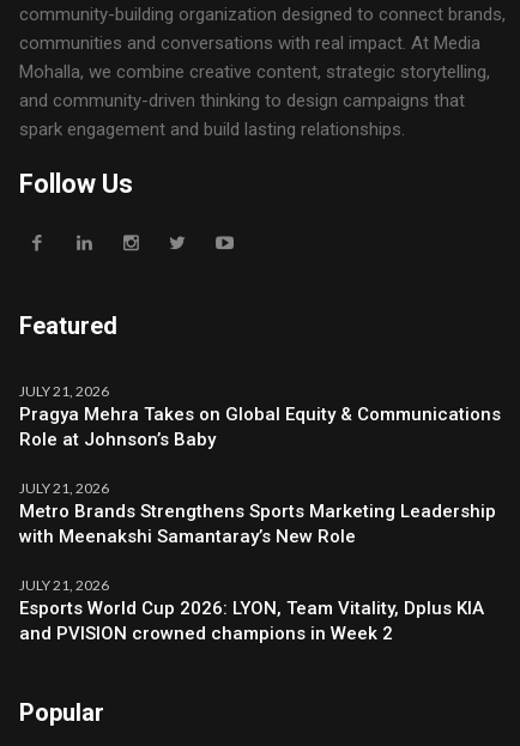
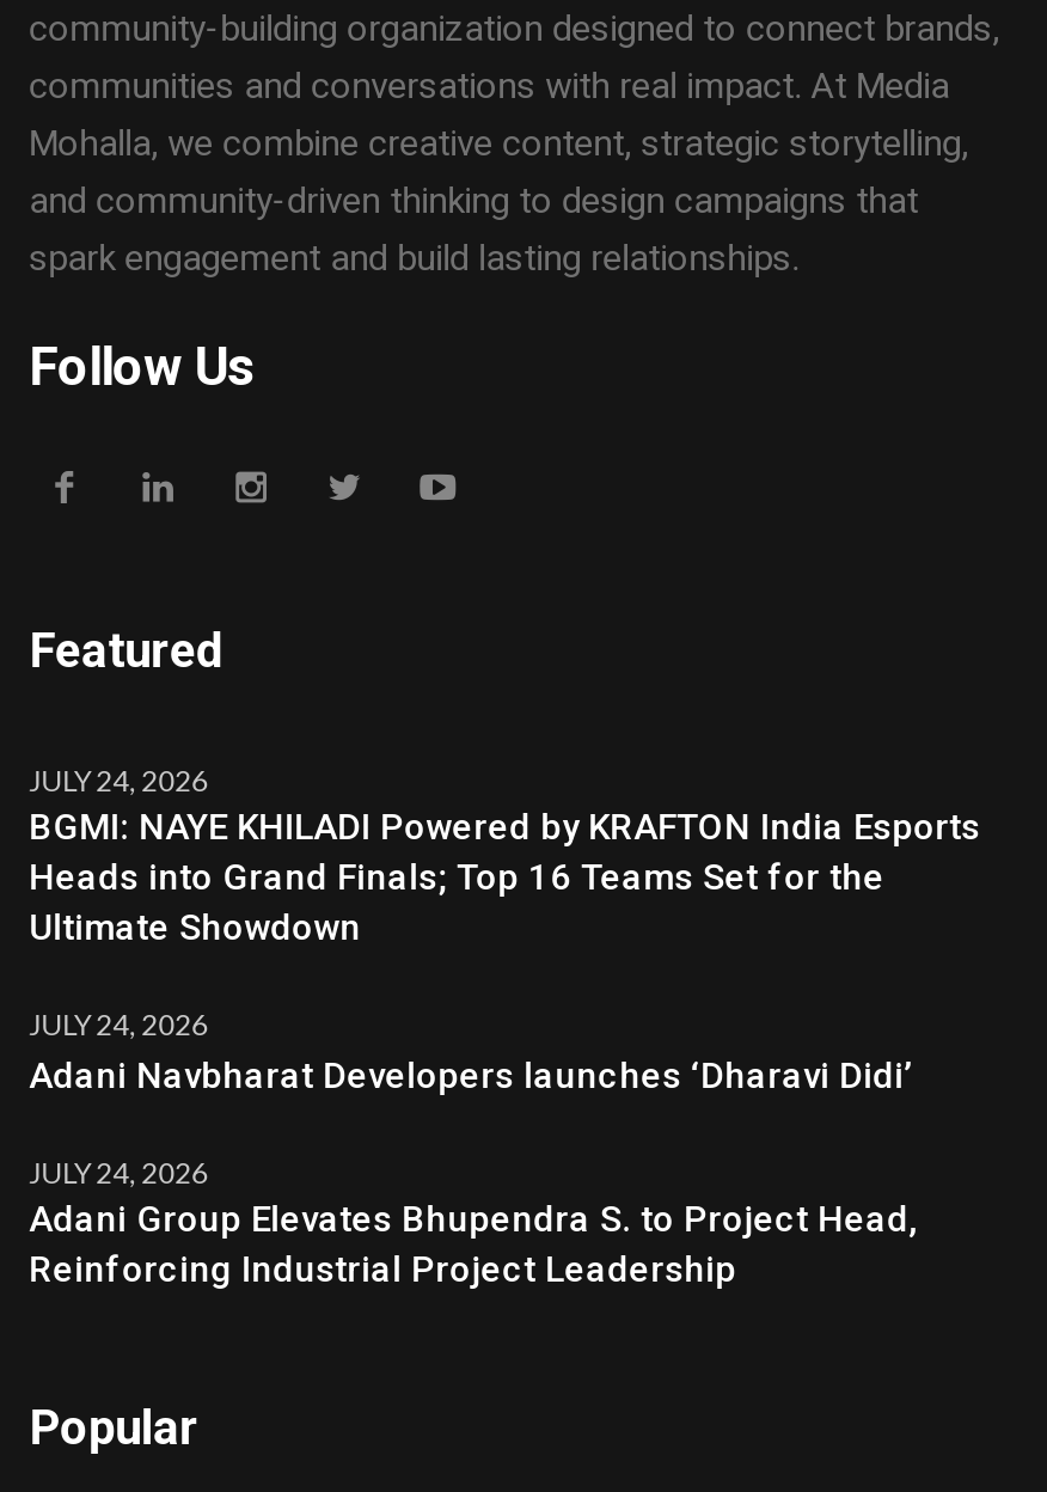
[19,382,501,450] JULY 21, 2026 | Pragya Mehra Takes on Global Equity & Communications | Role at Johnson’s Baby -> [29,762,981,949] JULY 24, 2026 | BGMI: NAYE KHILADI Powered by KRAFTON India Esports | Heads into Grand Finals; Top 16 Teams Set for the | Ultimate Showdown
[19,479,496,547] JULY 21, 2026 | Metro Brands Strengthens Sports Marketing Leadership | with Meenakshi Samantaray’s New Role -> [29,1006,911,1097] JULY 24, 2026 | Adani Navbharat Developers launches ‘Dharavi Didi’
[19,576,484,644] JULY 21, 2026 | Esports World Cup 2026: LYON, Team Vitality, Dplus KIA | and PVISION crowned champions in Week 2 -> [29,1155,918,1291] JULY 24, 2026 | Adani Group Elevates Bhupendra S. to Project Head, | Reinforcing Industrial Project Leadership

